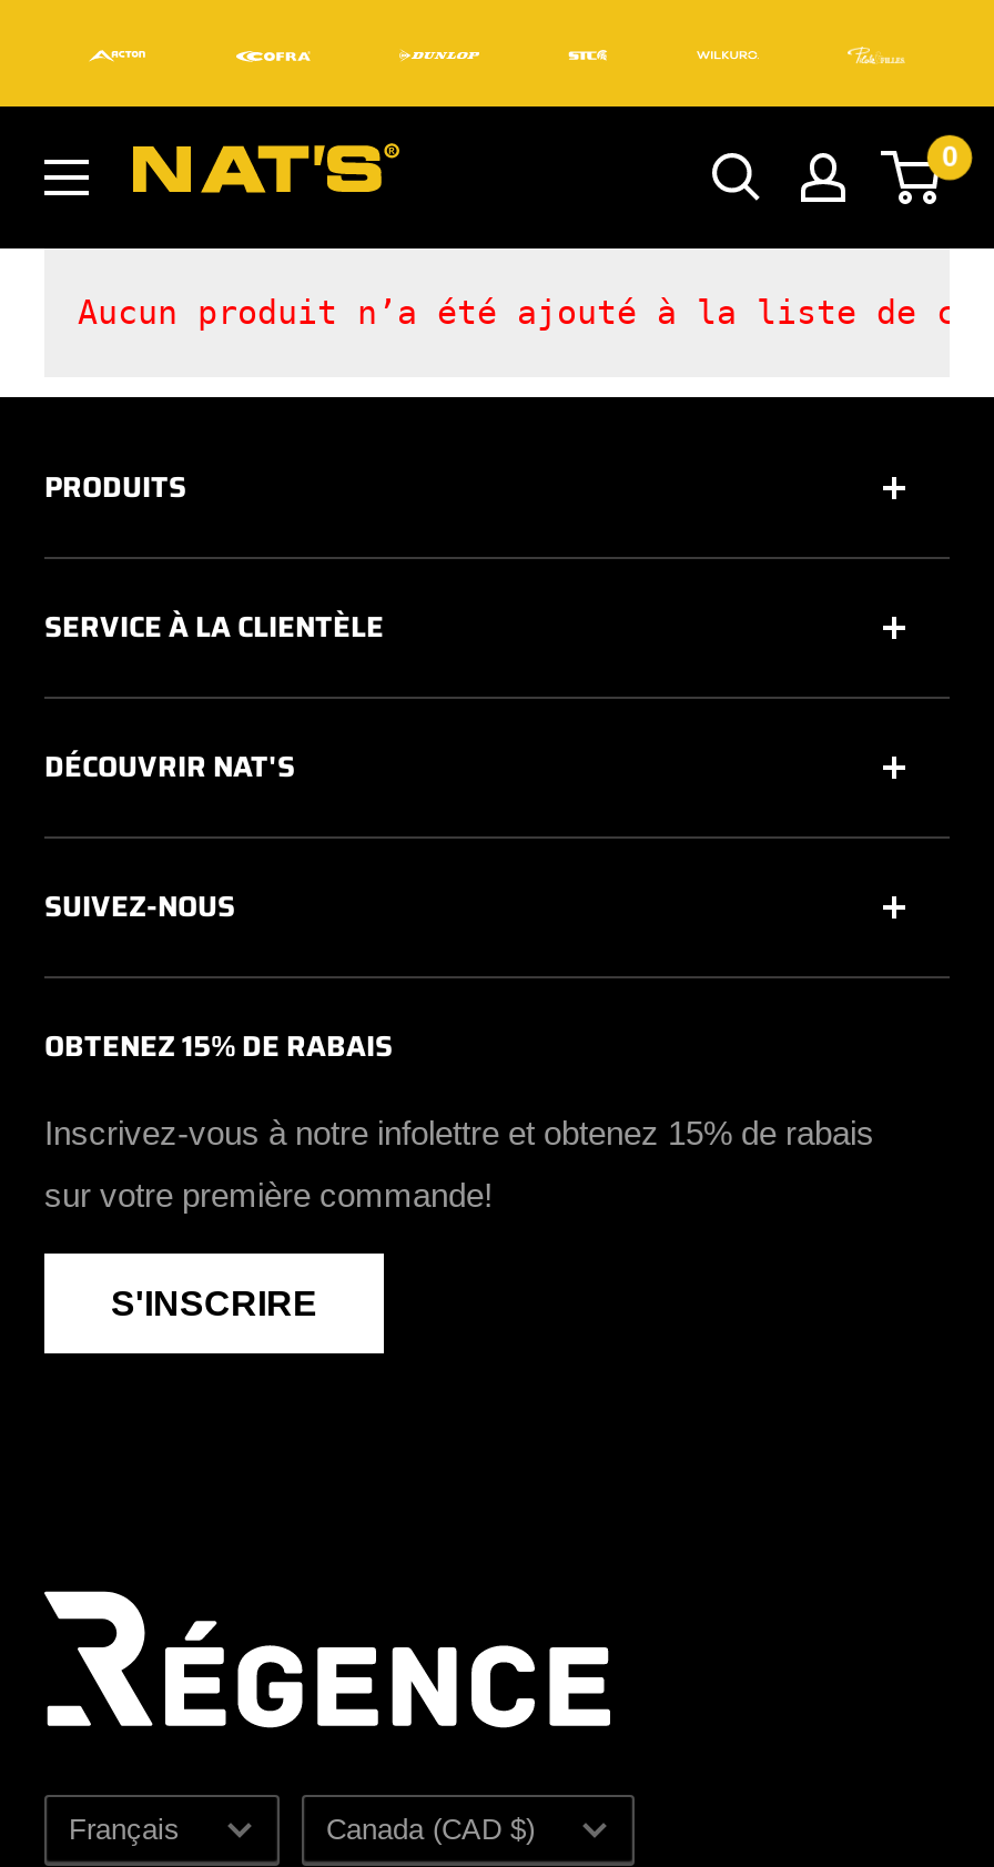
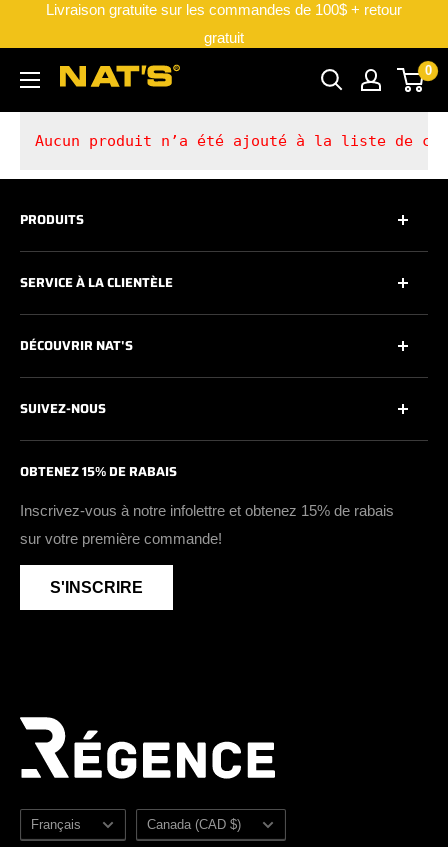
none -> [46,1,402,46] Livraison gratuite sur les commandes de 100$ + retour | gratuit

